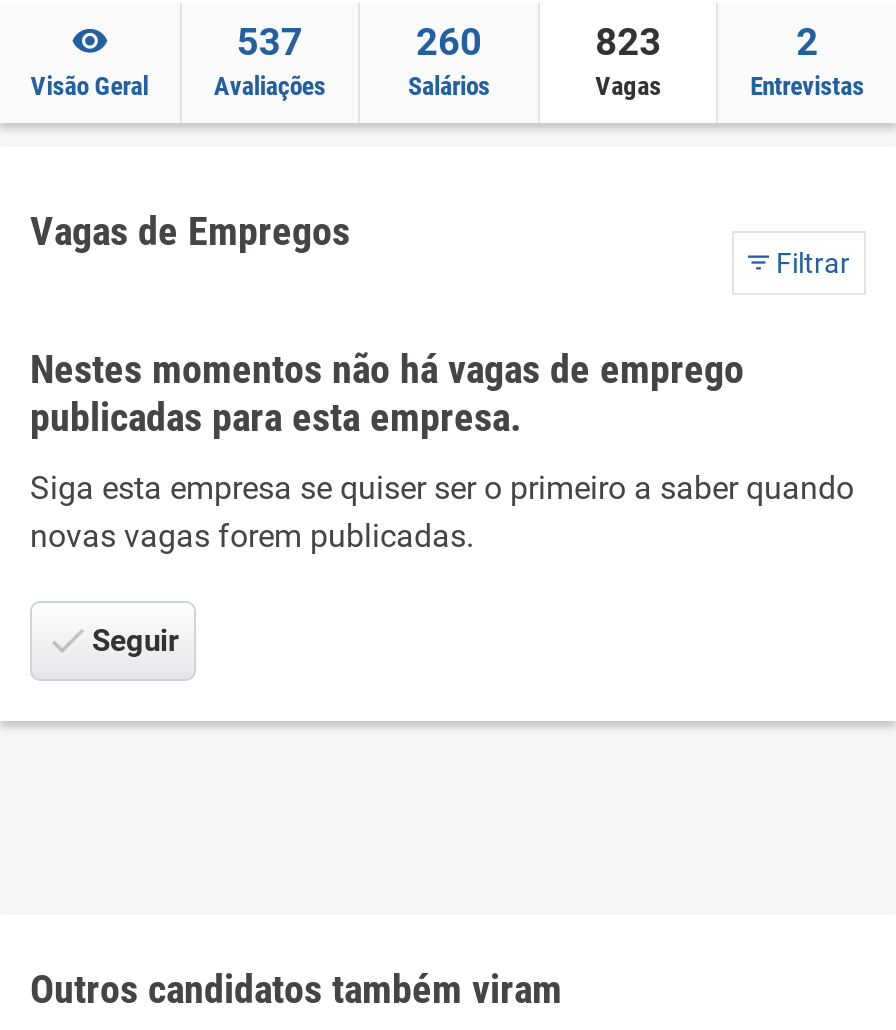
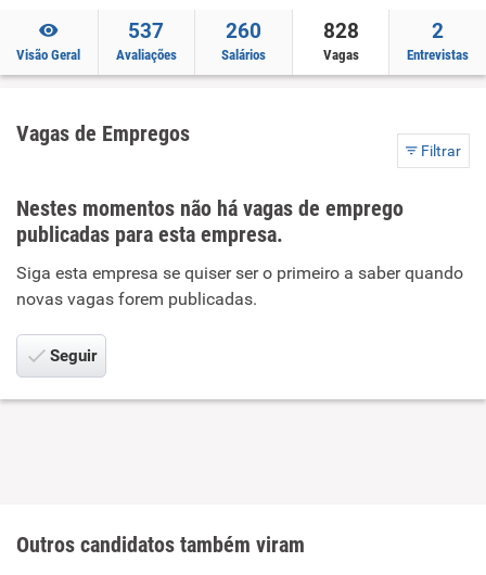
[595,19,661,65] 823 -> [323,18,359,43] 828

